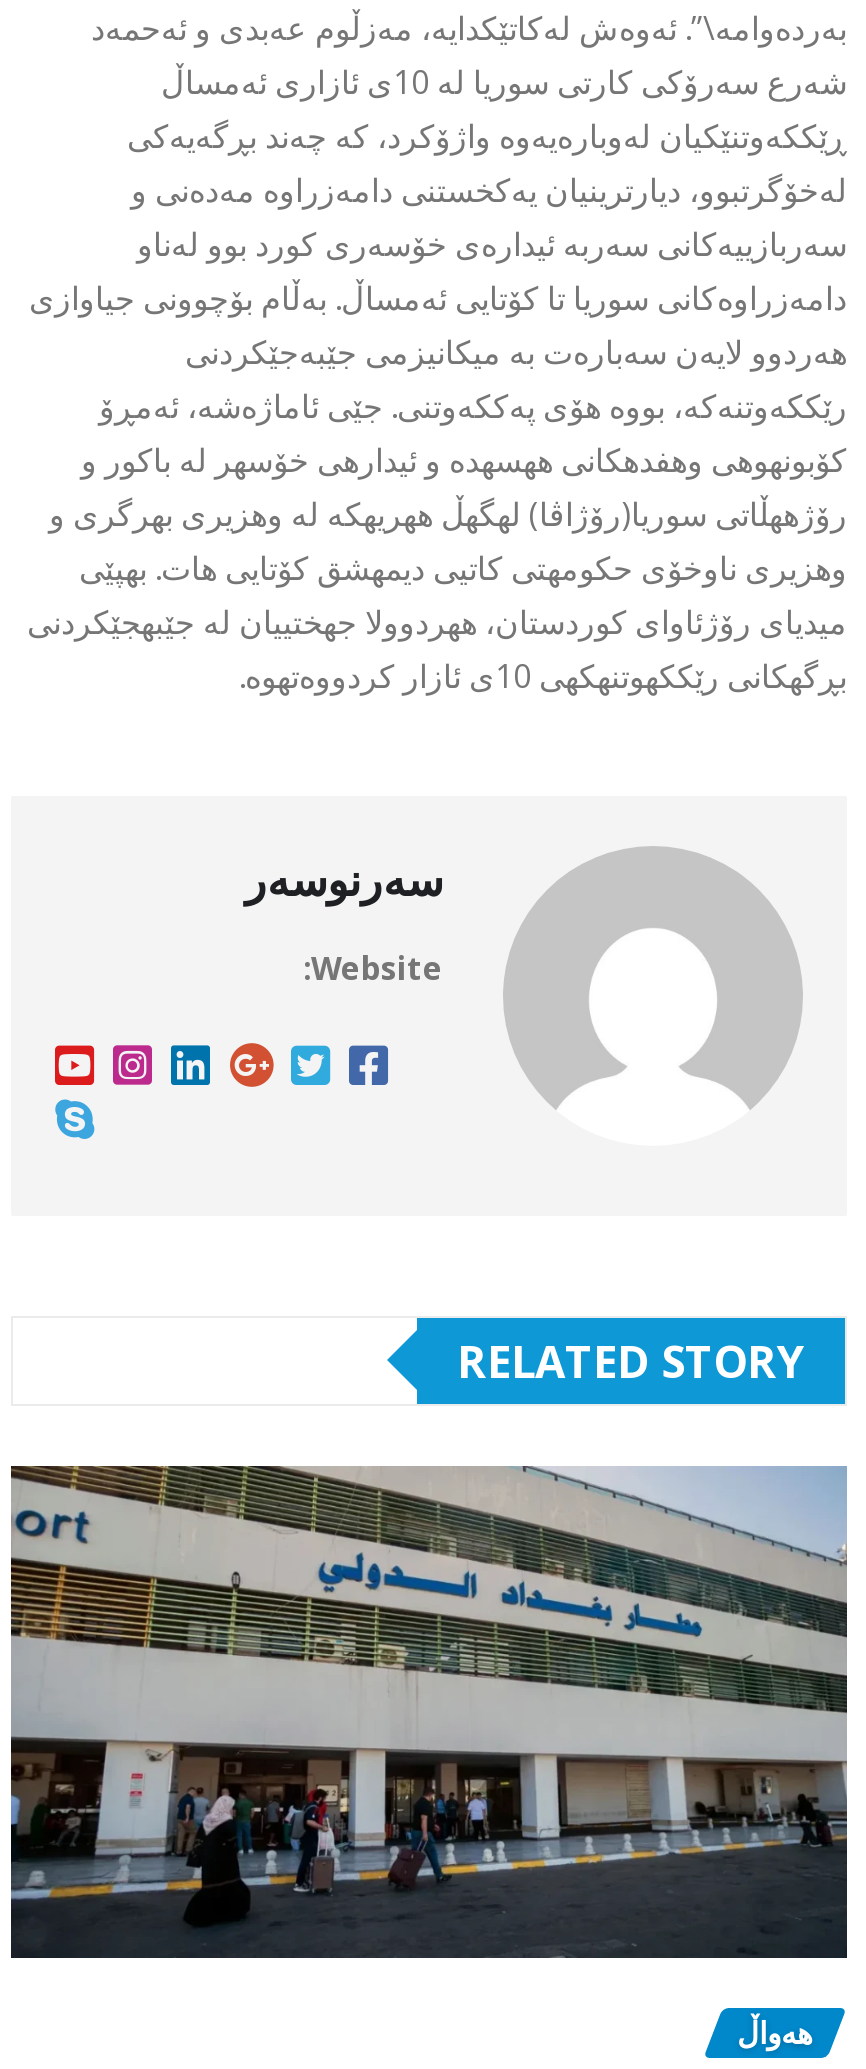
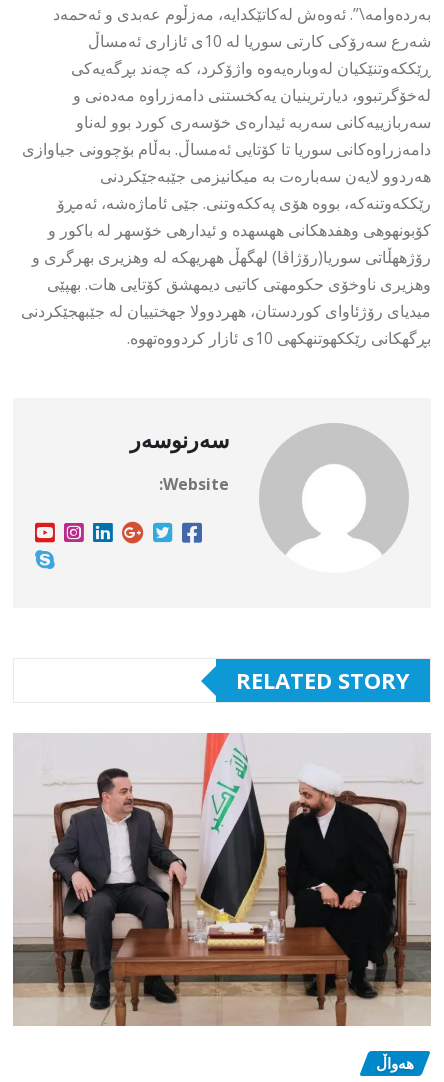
[9,1464,849,1958] [image] -> [13,732,431,1026] [image]

